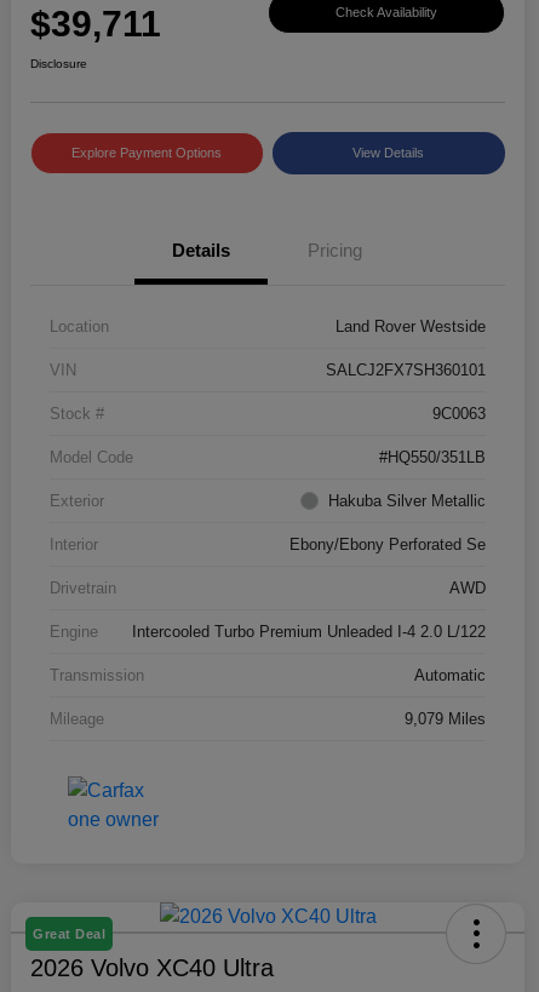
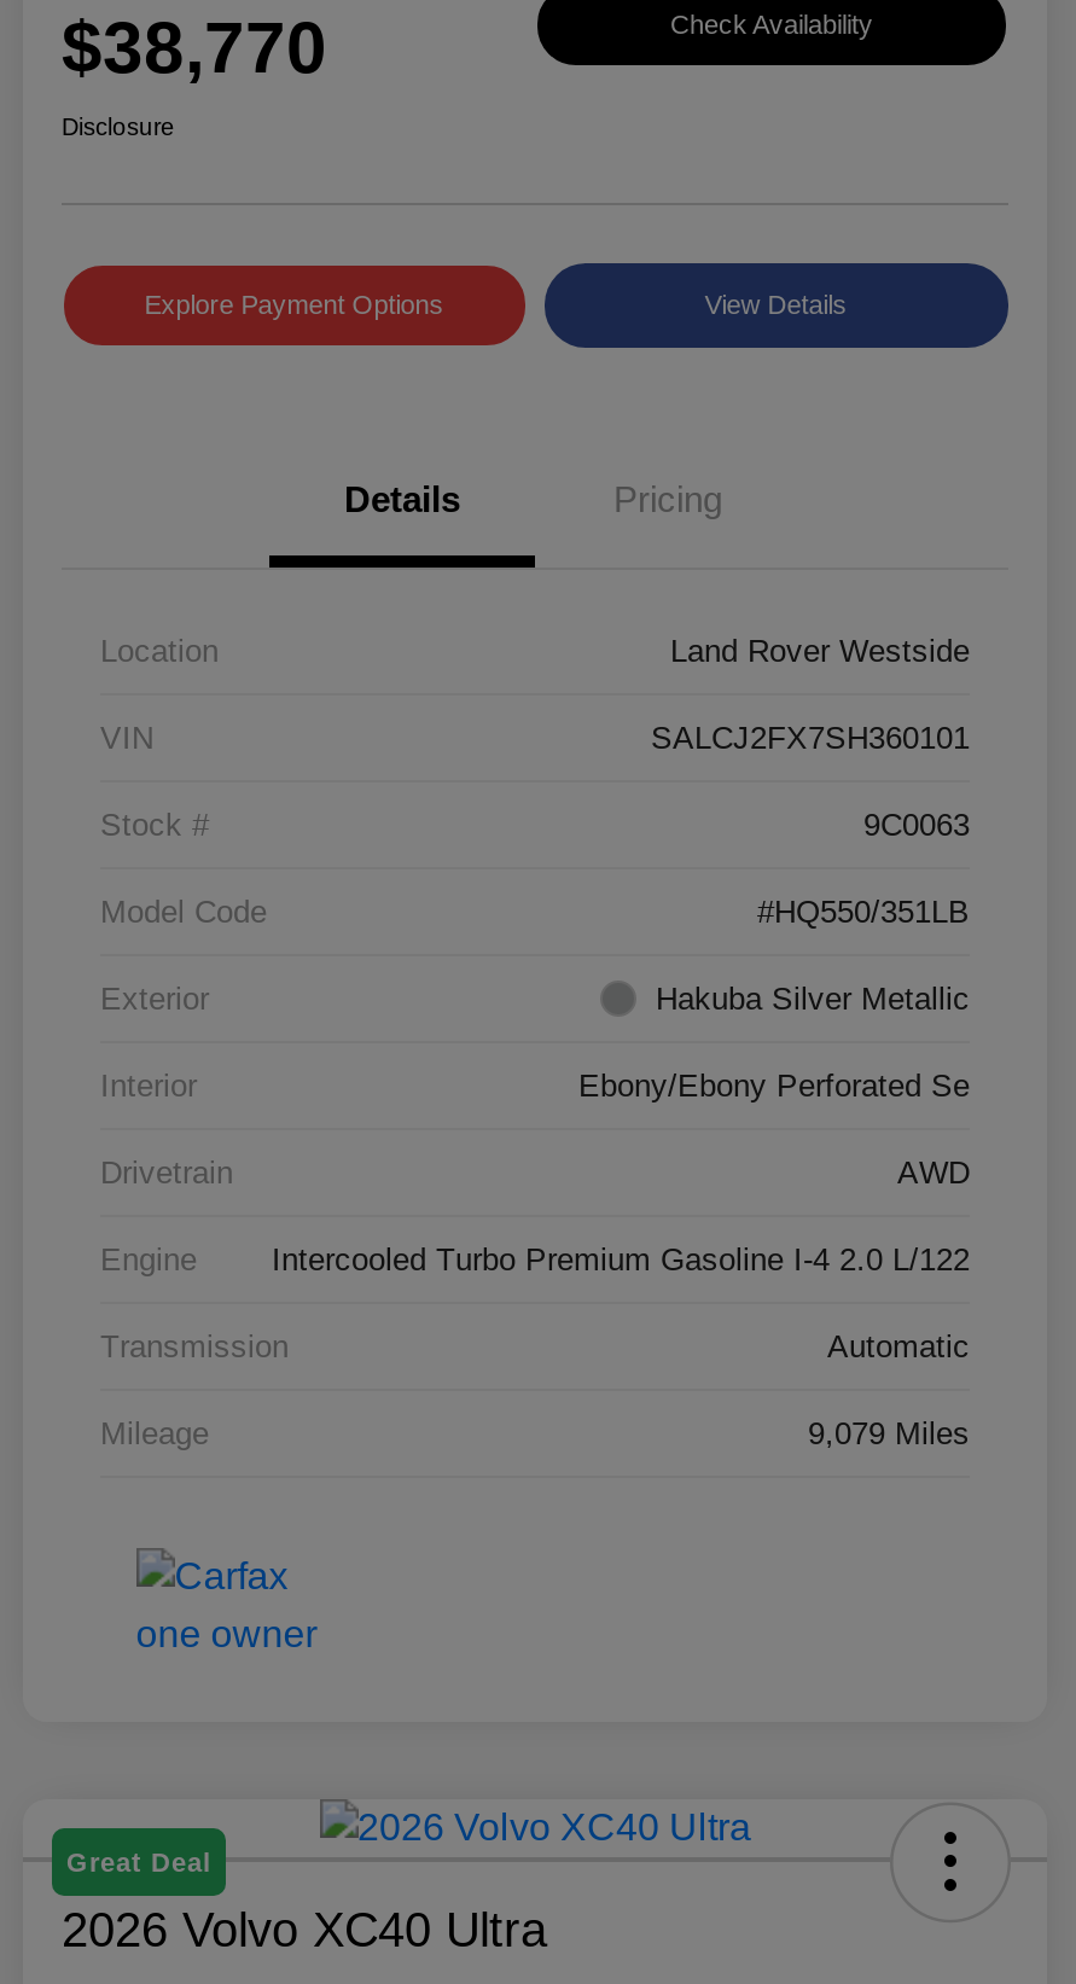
[30,4,161,44] $39,711 -> [62,8,327,88] $38,770
[132,623,486,641] Intercooled Turbo Premium Unleaded I-4 2.0 L/122 -> [272,1242,970,1278] Intercooled Turbo Premium Gasoline I-4 2.0 L/122

